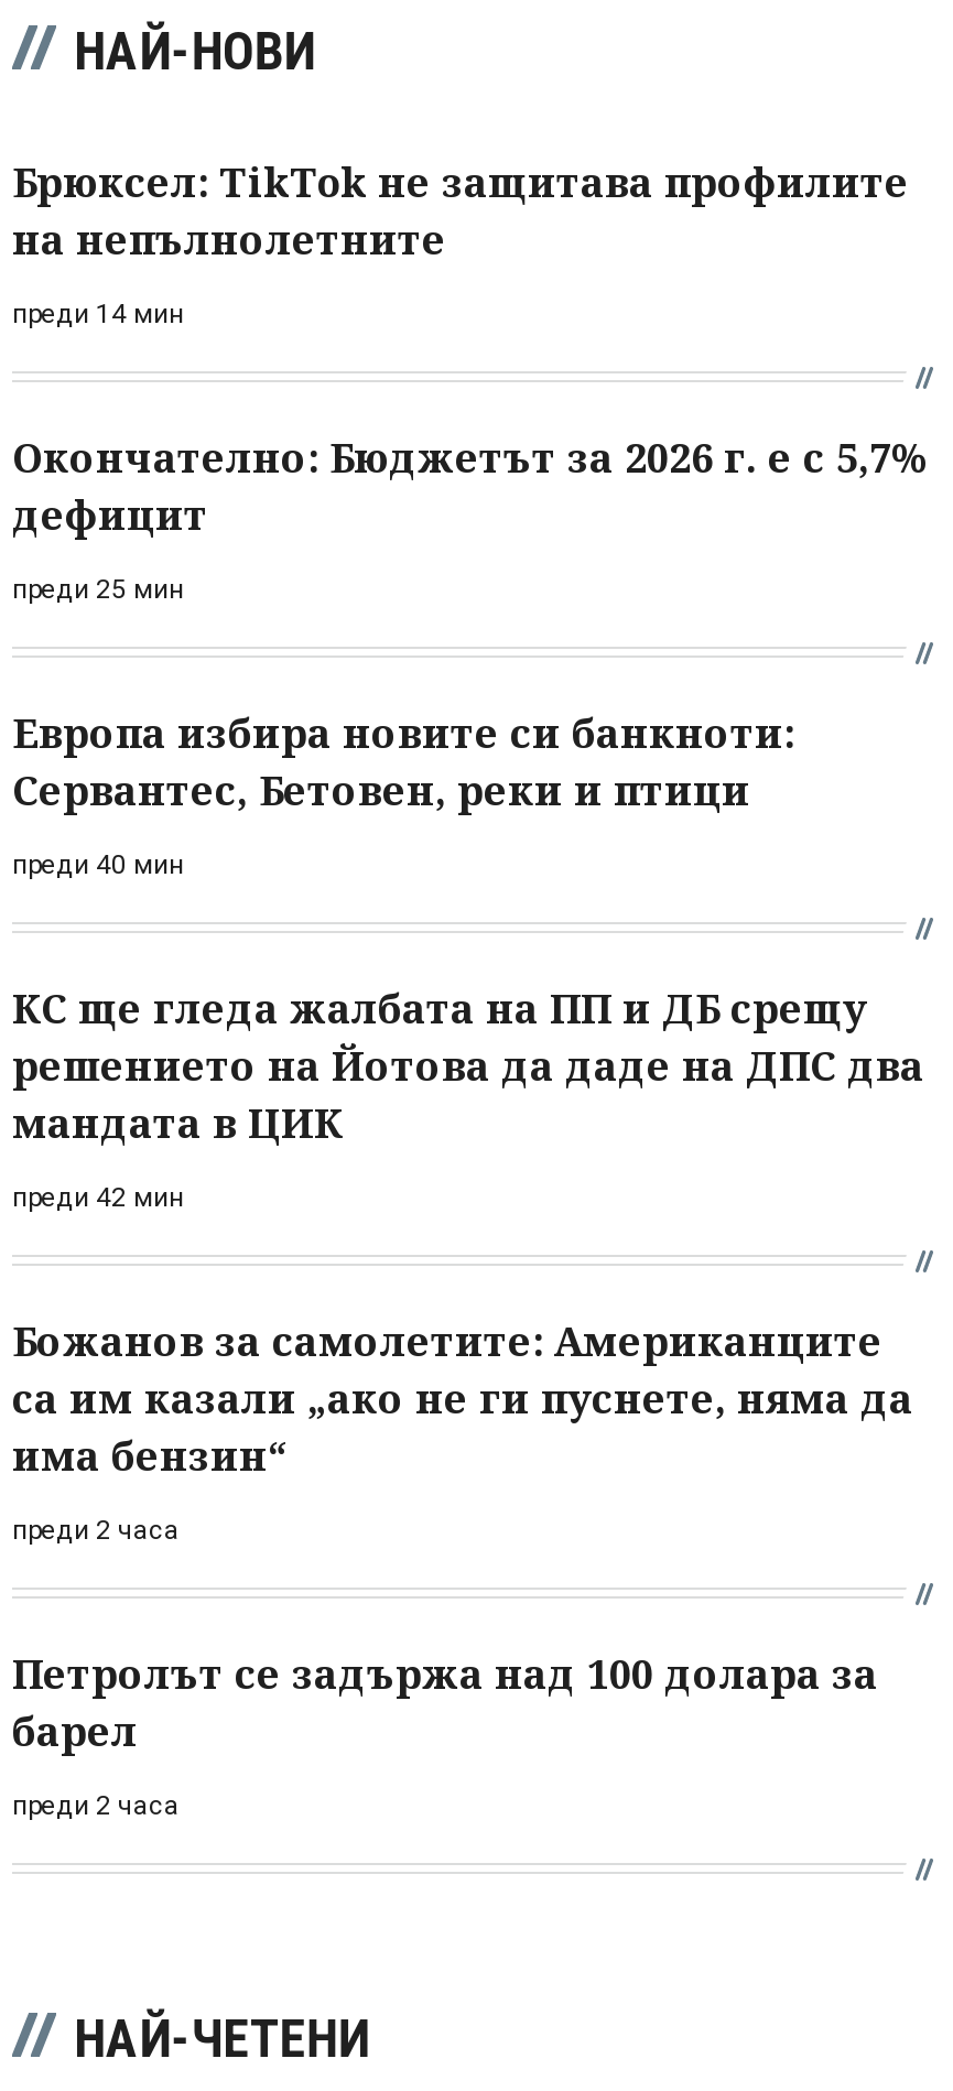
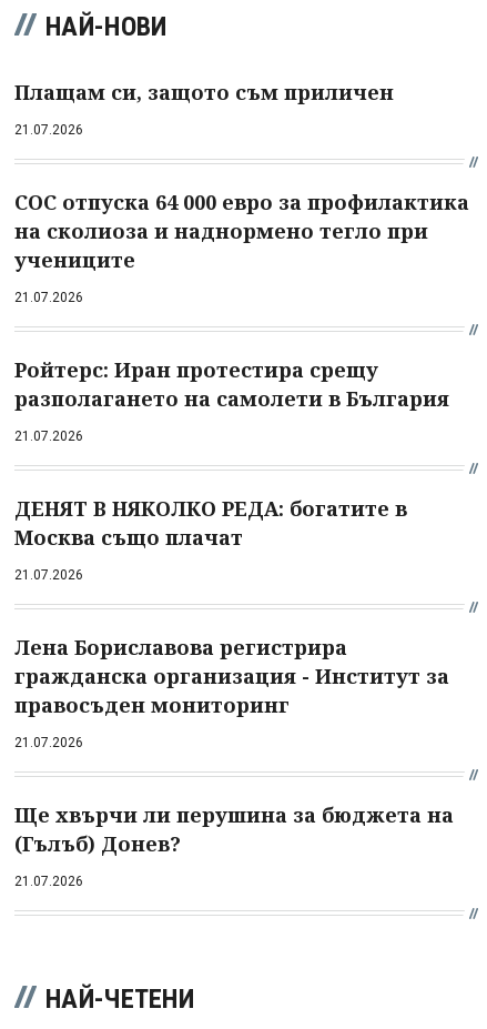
[12,155,909,265] Брюксел: TikTok не защитава профилите | на непълнолетните -> [14,79,394,105] Плащам си, защото съм приличен
[12,298,184,329] преди 14 мин -> [14,122,83,137] 21.07.2026
[12,430,929,540] Окончателно: Бюджетът за 2026 г. е с 5,7% | дефицит -> [14,188,469,273] СОС отпуска 64 000 евро за профилактика | на сколиоза и наднормено тегло при | учениците
[12,574,184,604] преди 25 мин -> [14,289,83,305] 21.07.2026
[12,706,794,816] Европа избира новите си банкноти: | Сервантес, Бетовен, реки и птици -> [14,356,449,412] Ройтерс: Иран протестира срещу | разполагането на самолети в България
[12,849,184,880] преди 40 мин -> [14,428,83,444] 21.07.2026
[12,981,924,1149] КС ще гледа жалбата на ПП и ДБ срещу | решението на Йотова да даде на ДПС два | мандата в ЦИК -> [14,495,407,550] ДЕНЯТ В НЯКОЛКО РЕДА: богатите в | Москва също плачат
[12,1182,184,1213] преди 42 мин -> [14,567,83,583] 21.07.2026
[12,1314,913,1481] Божанов за самолетите: Американците | са им казали „ако не ги пуснете, няма да | има бензин“ -> [14,634,449,718] Лена Бориславова регистрира | гражданска организация - Институт за | правосъден мониторинг
[12,1514,180,1545] преди 2 часа -> [14,735,83,750] 21.07.2026
[12,1647,878,1757] Петролът се задържа над 100 долара за | барел -> [14,801,454,857] Ще хвърчи ли перушина за бюджета на | (Гълъб) Донев?
[12,1790,180,1821] преди 2 часа -> [14,873,83,889] 21.07.2026

